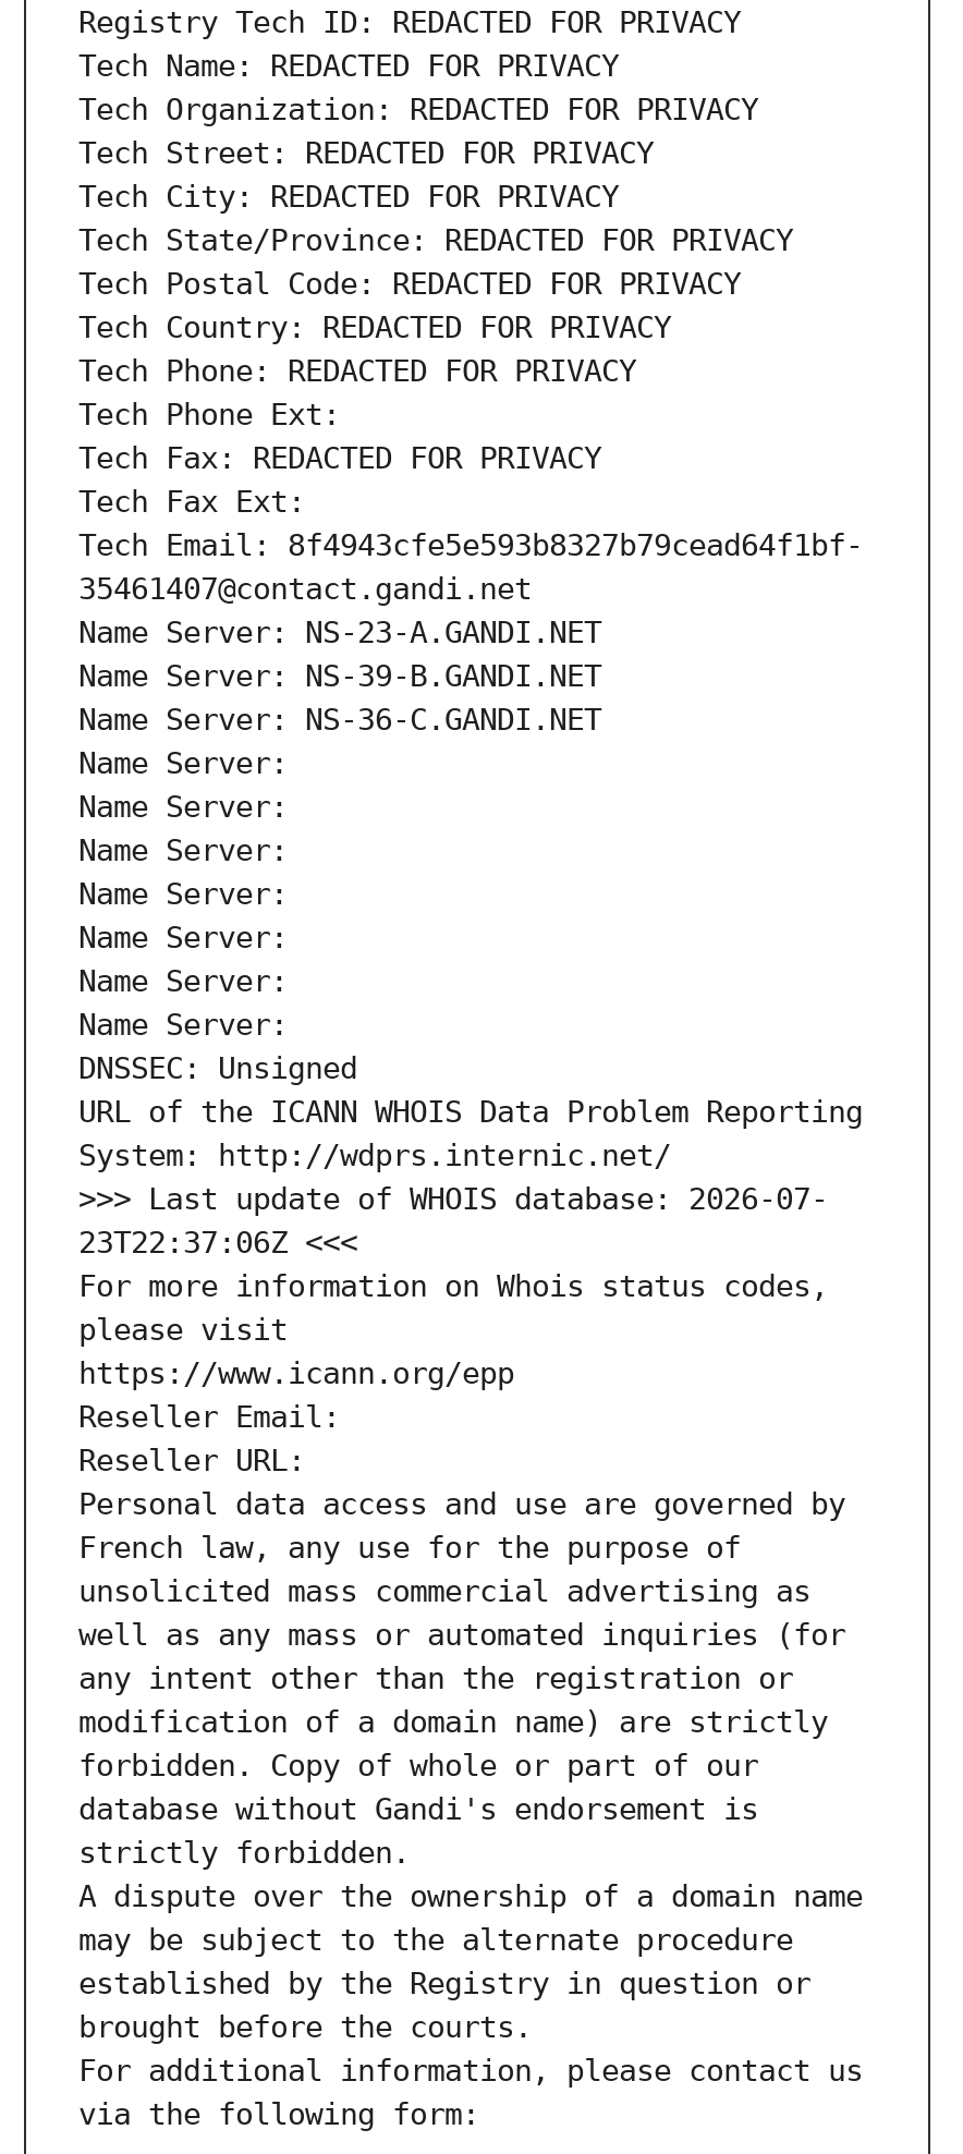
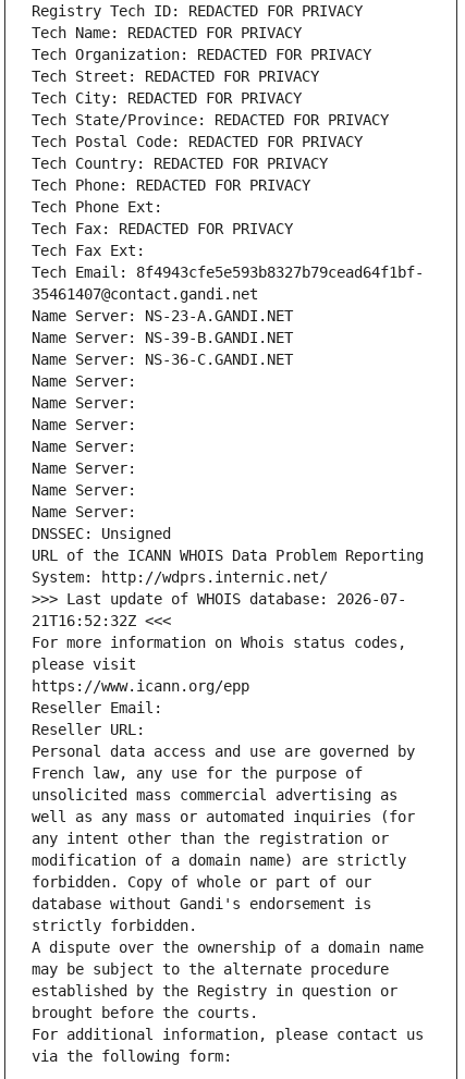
[78,1226,357,1260] 23T22:37:06Z <<< -> [32,612,171,630] 21T16:52:32Z <<<

